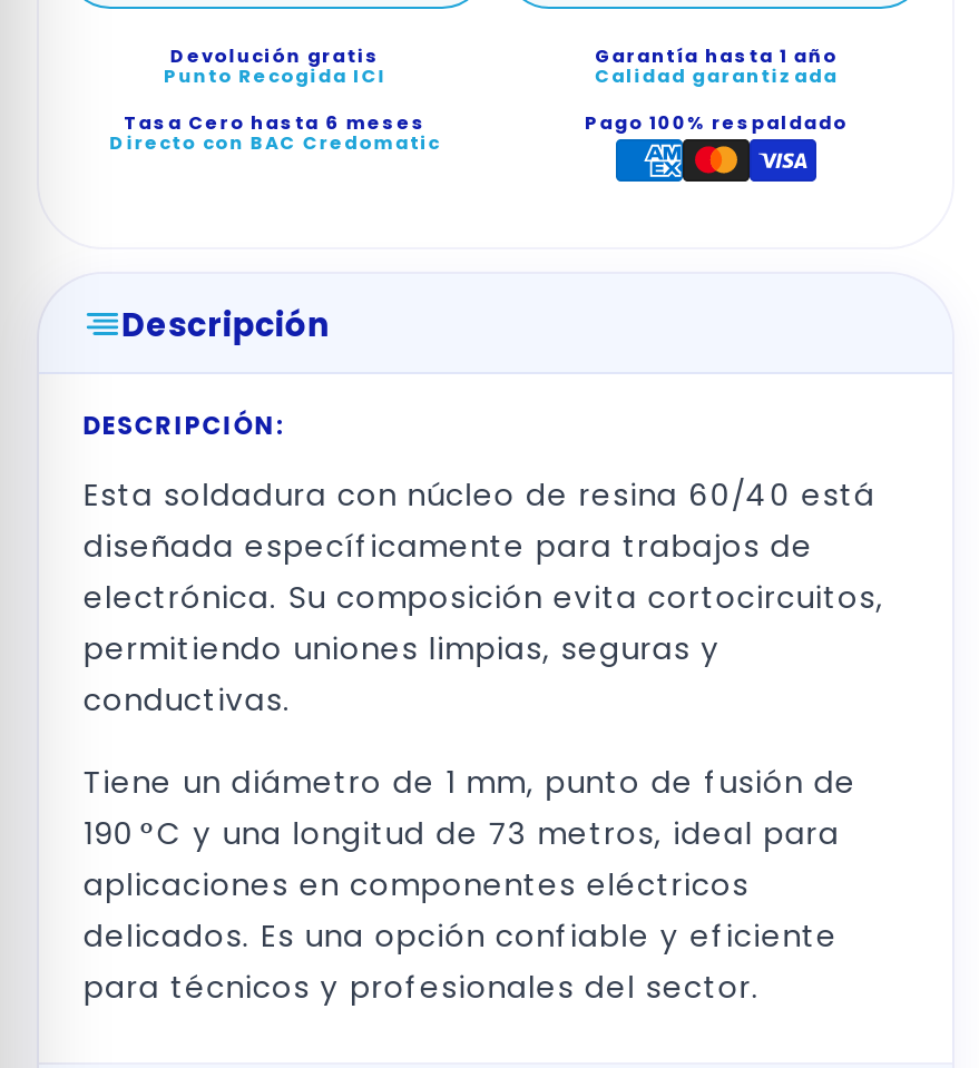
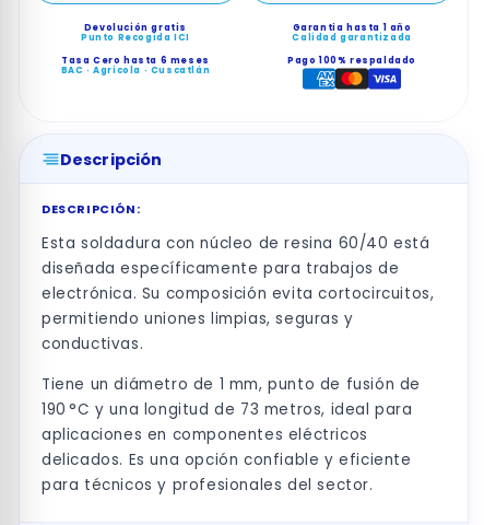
[109,129,440,156] Directo con BAC Credomatic -> [61,63,210,77] BAC · Agrícola · Cuscatlán

